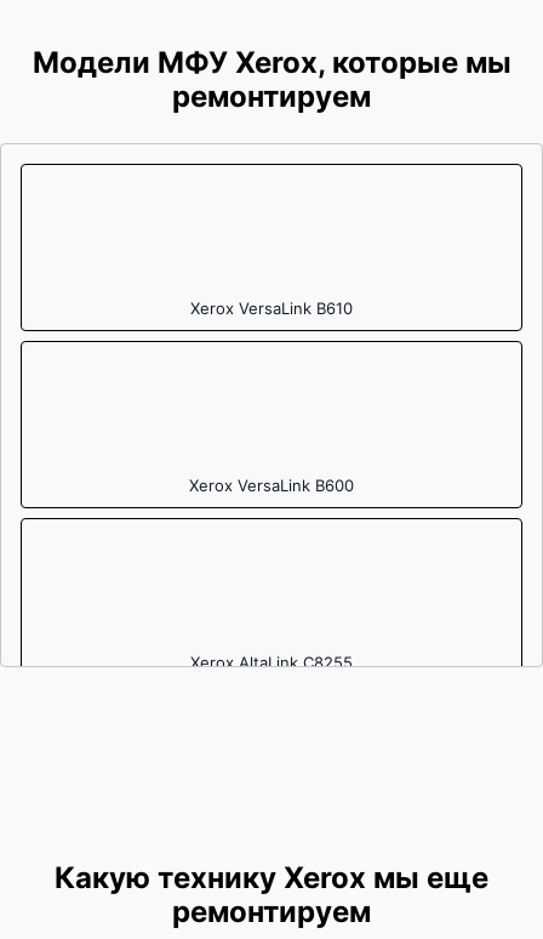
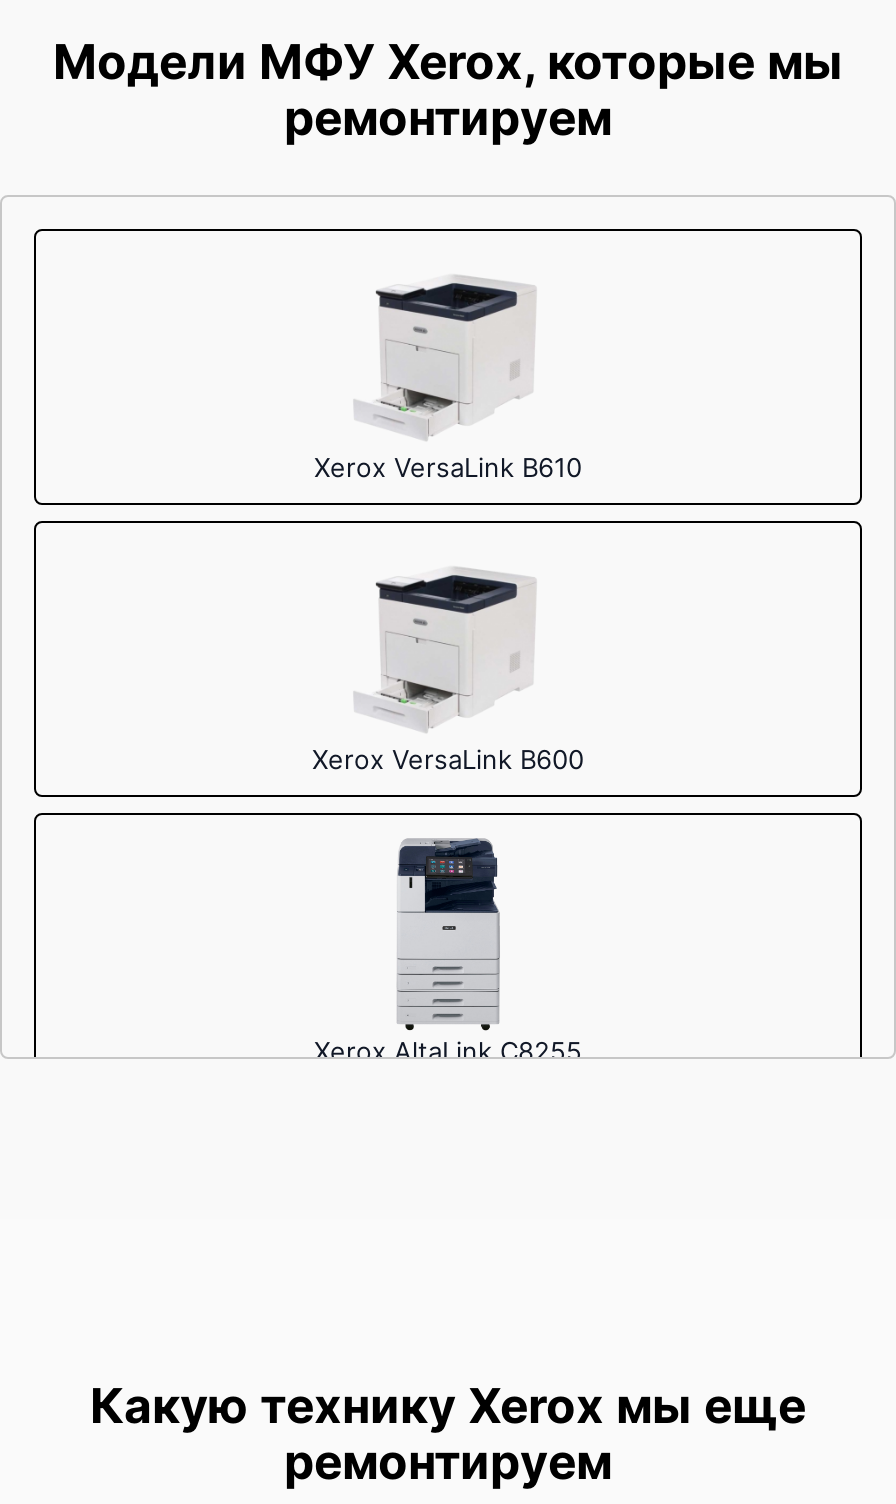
none -> [354,275,536,439] [image]
none -> [354,567,536,731] [image]
none -> [396,837,500,1029] [image]

